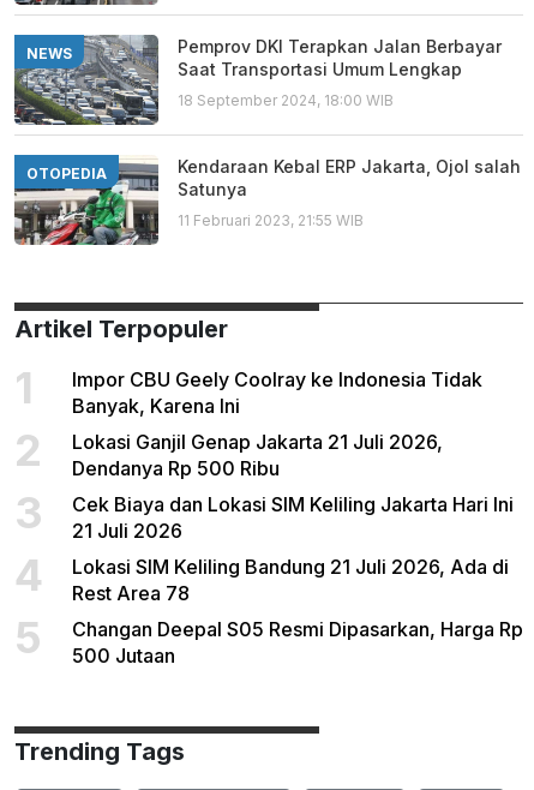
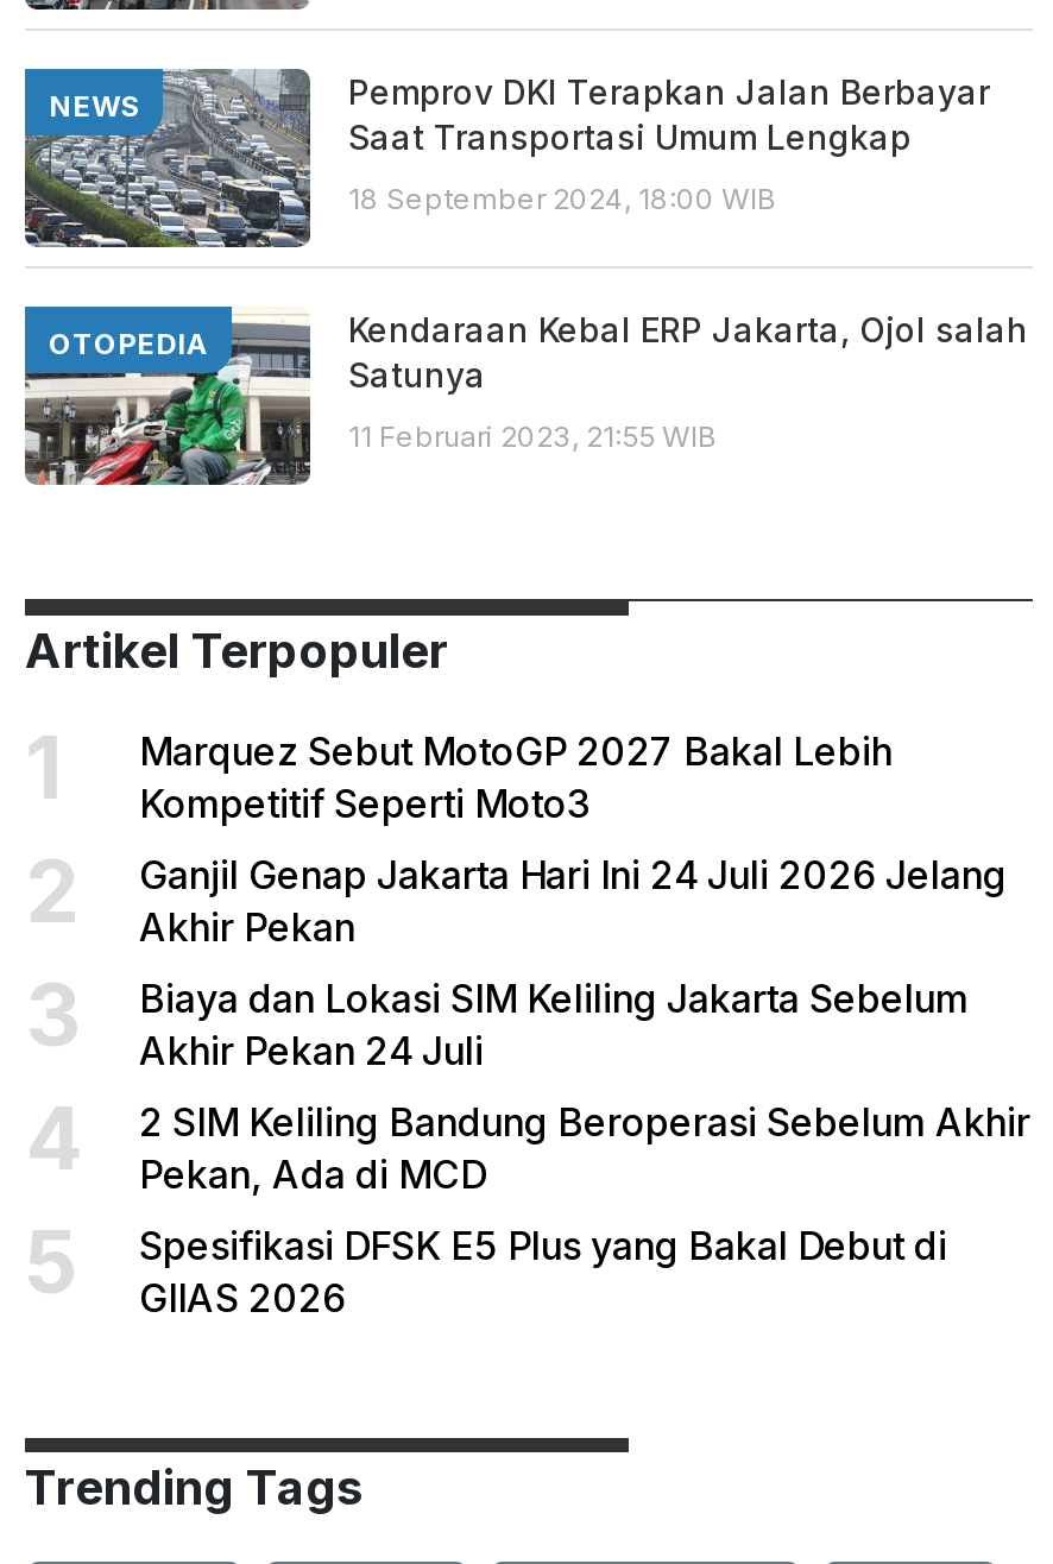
[72,367,482,418] Impor CBU Geely Coolray ke Indonesia Tidak | Banyak, Karena Ini -> [139,727,893,827] Marquez Sebut MotoGP 2027 Bakal Lebih | Kompetitif Seperti Moto3
[72,430,443,480] Lokasi Ganjil Genap Jakarta 21 Juli 2026, | Dendanya Rp 500 Ribu -> [139,851,1007,951] Ganjil Genap Jakarta Hari Ini 24 Juli 2026 Jelang | Akhir Pekan
[72,492,514,543] Cek Biaya dan Lokasi SIM Keliling Jakarta Hari Ini | 21 Juli 2026 -> [139,975,969,1074] Biaya dan Lokasi SIM Keliling Jakarta Sebelum | Akhir Pekan 24 Juli
[72,555,509,605] Lokasi SIM Keliling Bandung 21 Juli 2026, Ada di | Rest Area 78 -> [139,1098,1030,1198] 2 SIM Keliling Bandung Beroperasi Sebelum Akhir | Pekan, Ada di MCD
[72,617,523,668] Changan Deepal S05 Resmi Dipasarkan, Harga Rp | 500 Jutaan -> [139,1222,947,1322] Spesifikasi DFSK E5 Plus yang Bakal Debut di | GIIAS 2026

